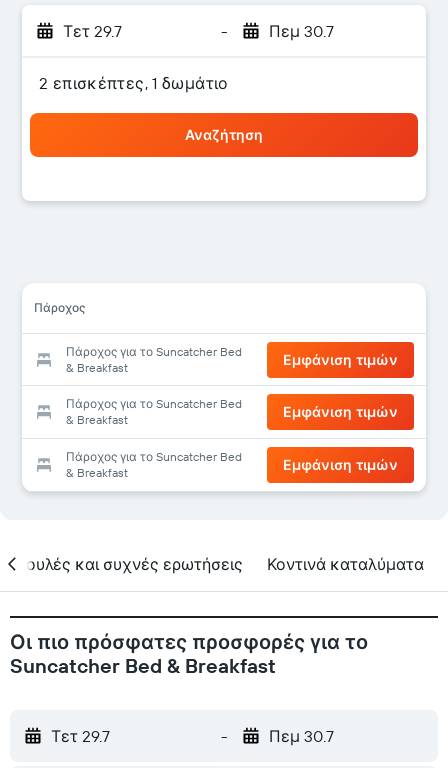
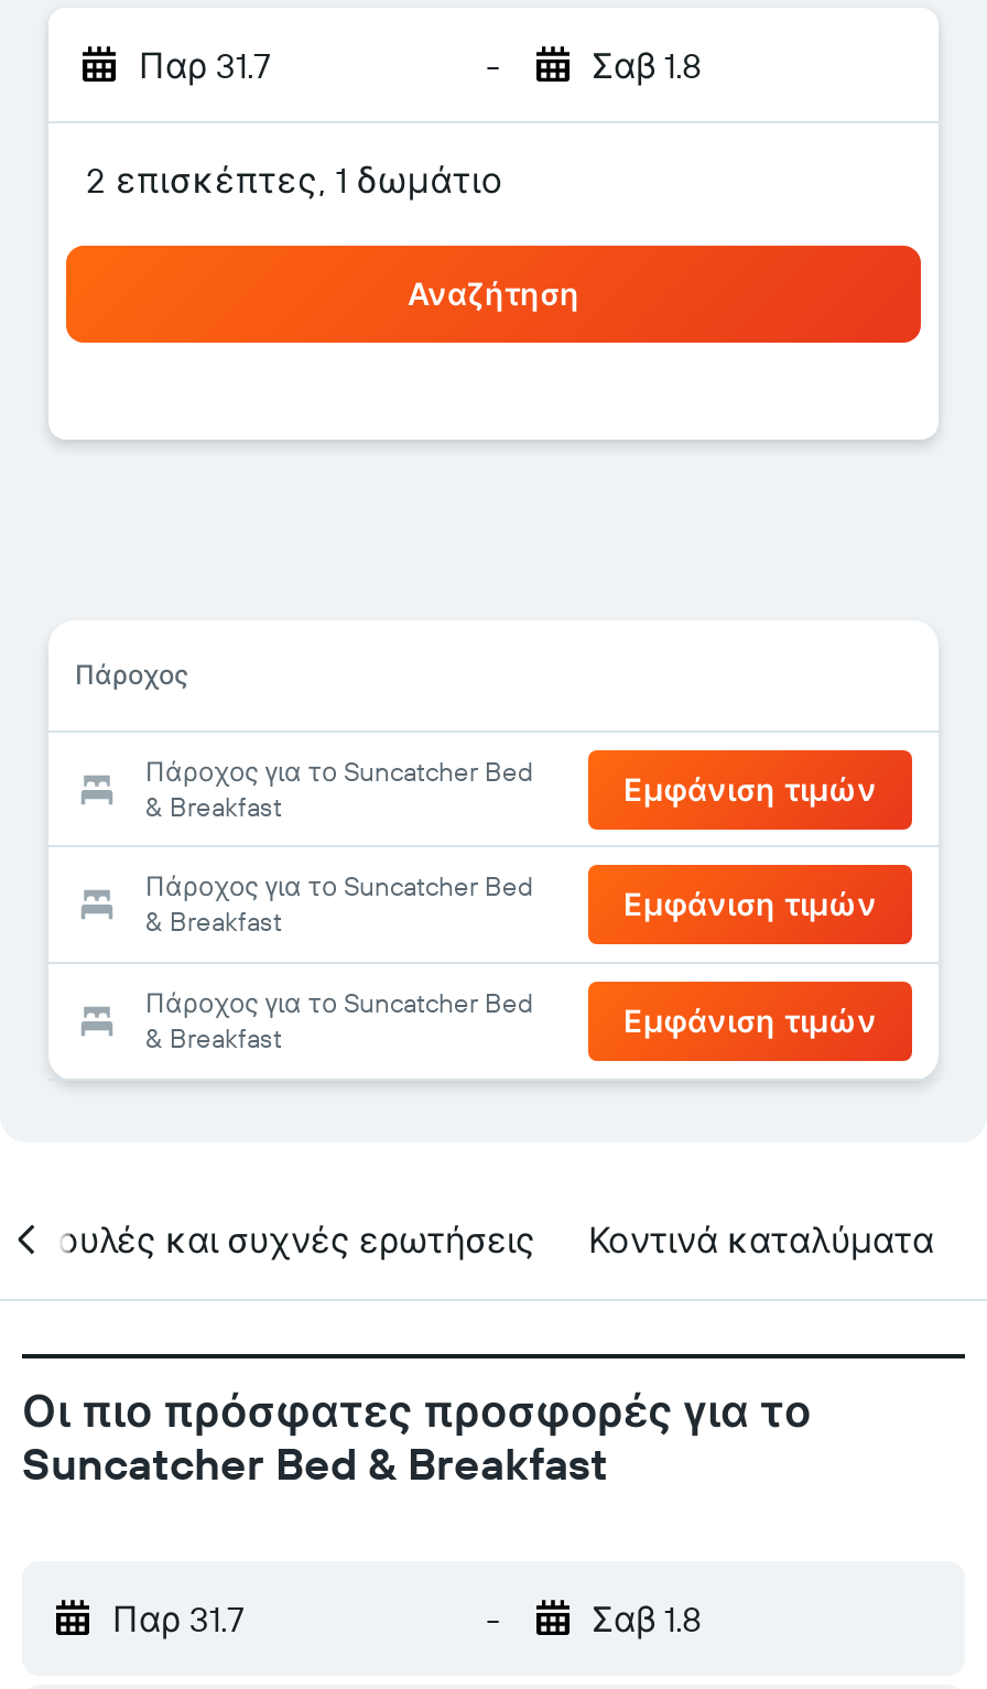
[63,21,122,41] Τετ 29.7 -> [139,43,271,87] Παρ 31.7
[268,21,333,41] Πεμ 30.7 -> [592,43,702,87] Σαβ 1.8
[51,726,110,746] Τετ 29.7 -> [112,1596,245,1641] Παρ 31.7
[268,726,333,746] Πεμ 30.7 -> [592,1596,702,1641] Σαβ 1.8

